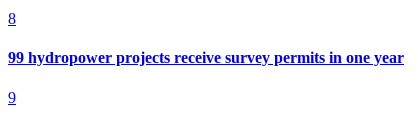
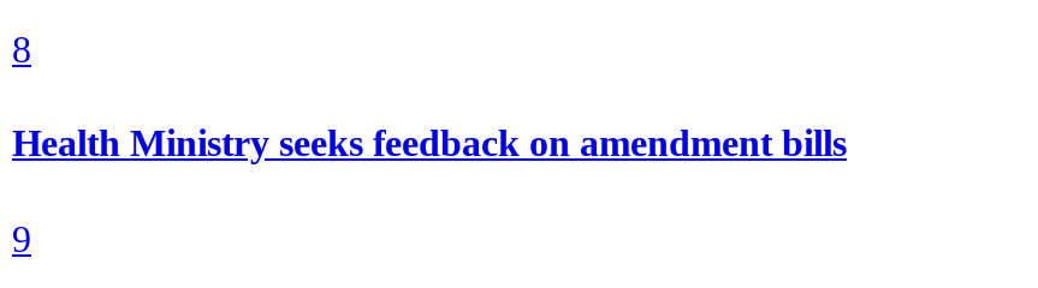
[8,49,404,66] 99 hydropower projects receive survey permits in one year -> [12,123,847,164] Health Ministry seeks feedback on amendment bills

